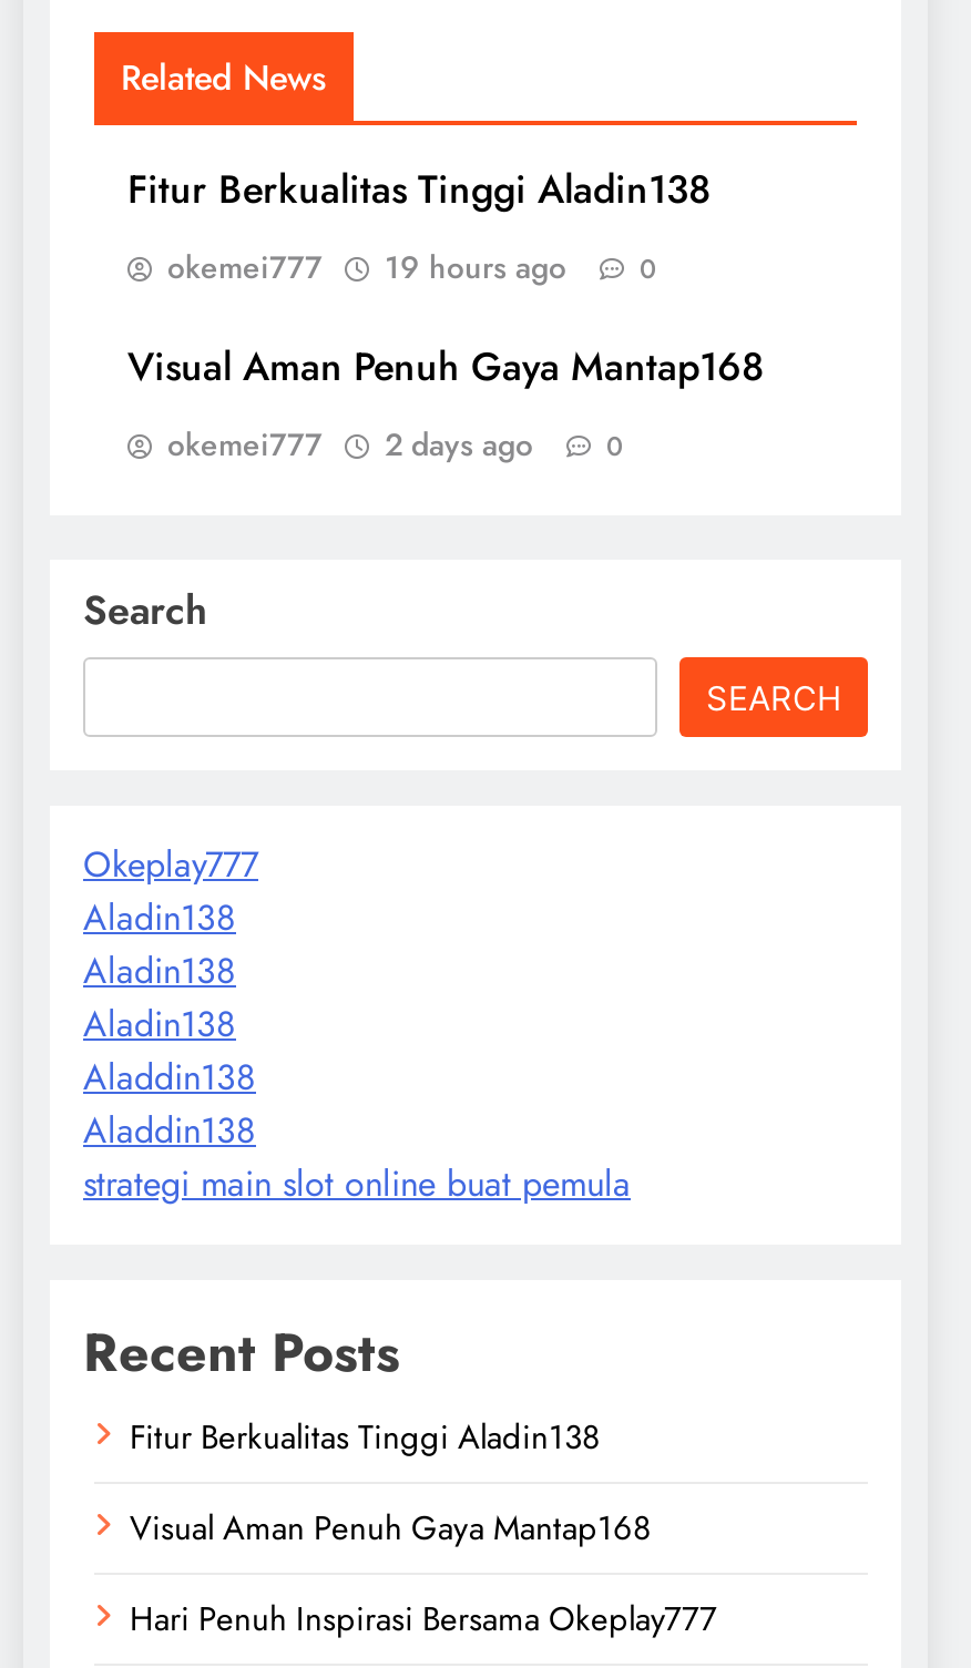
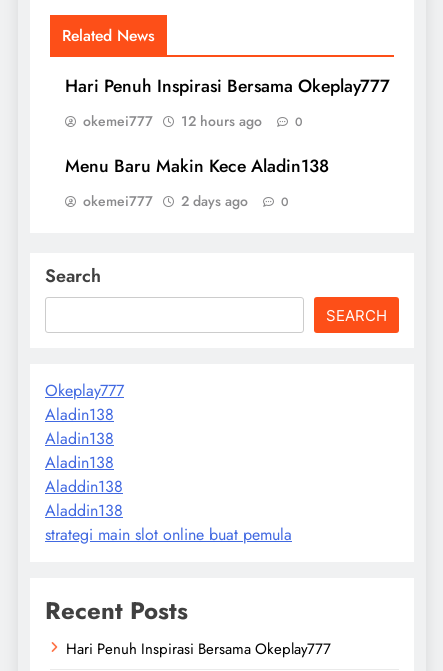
[127,161,711,218] Fitur Berkualitas Tinggi Aladin138 -> [65,73,390,99] Hari Penuh Inspirasi Bersama Okeplay777
[167,245,657,289] okemei777 19 hours ago 0 -> [83,111,303,131] okemei777 12 hours ago 0
[127,338,764,396] Visual Aman Penuh Gaya Mantap168 -> [65,153,329,179] Menu Baru Makin Kece Aladin138
[130,1413,651,1553] Fitur Berkualitas Tinggi Aladin138 | Visual Aman Penuh Gaya Mantap168 -> none

